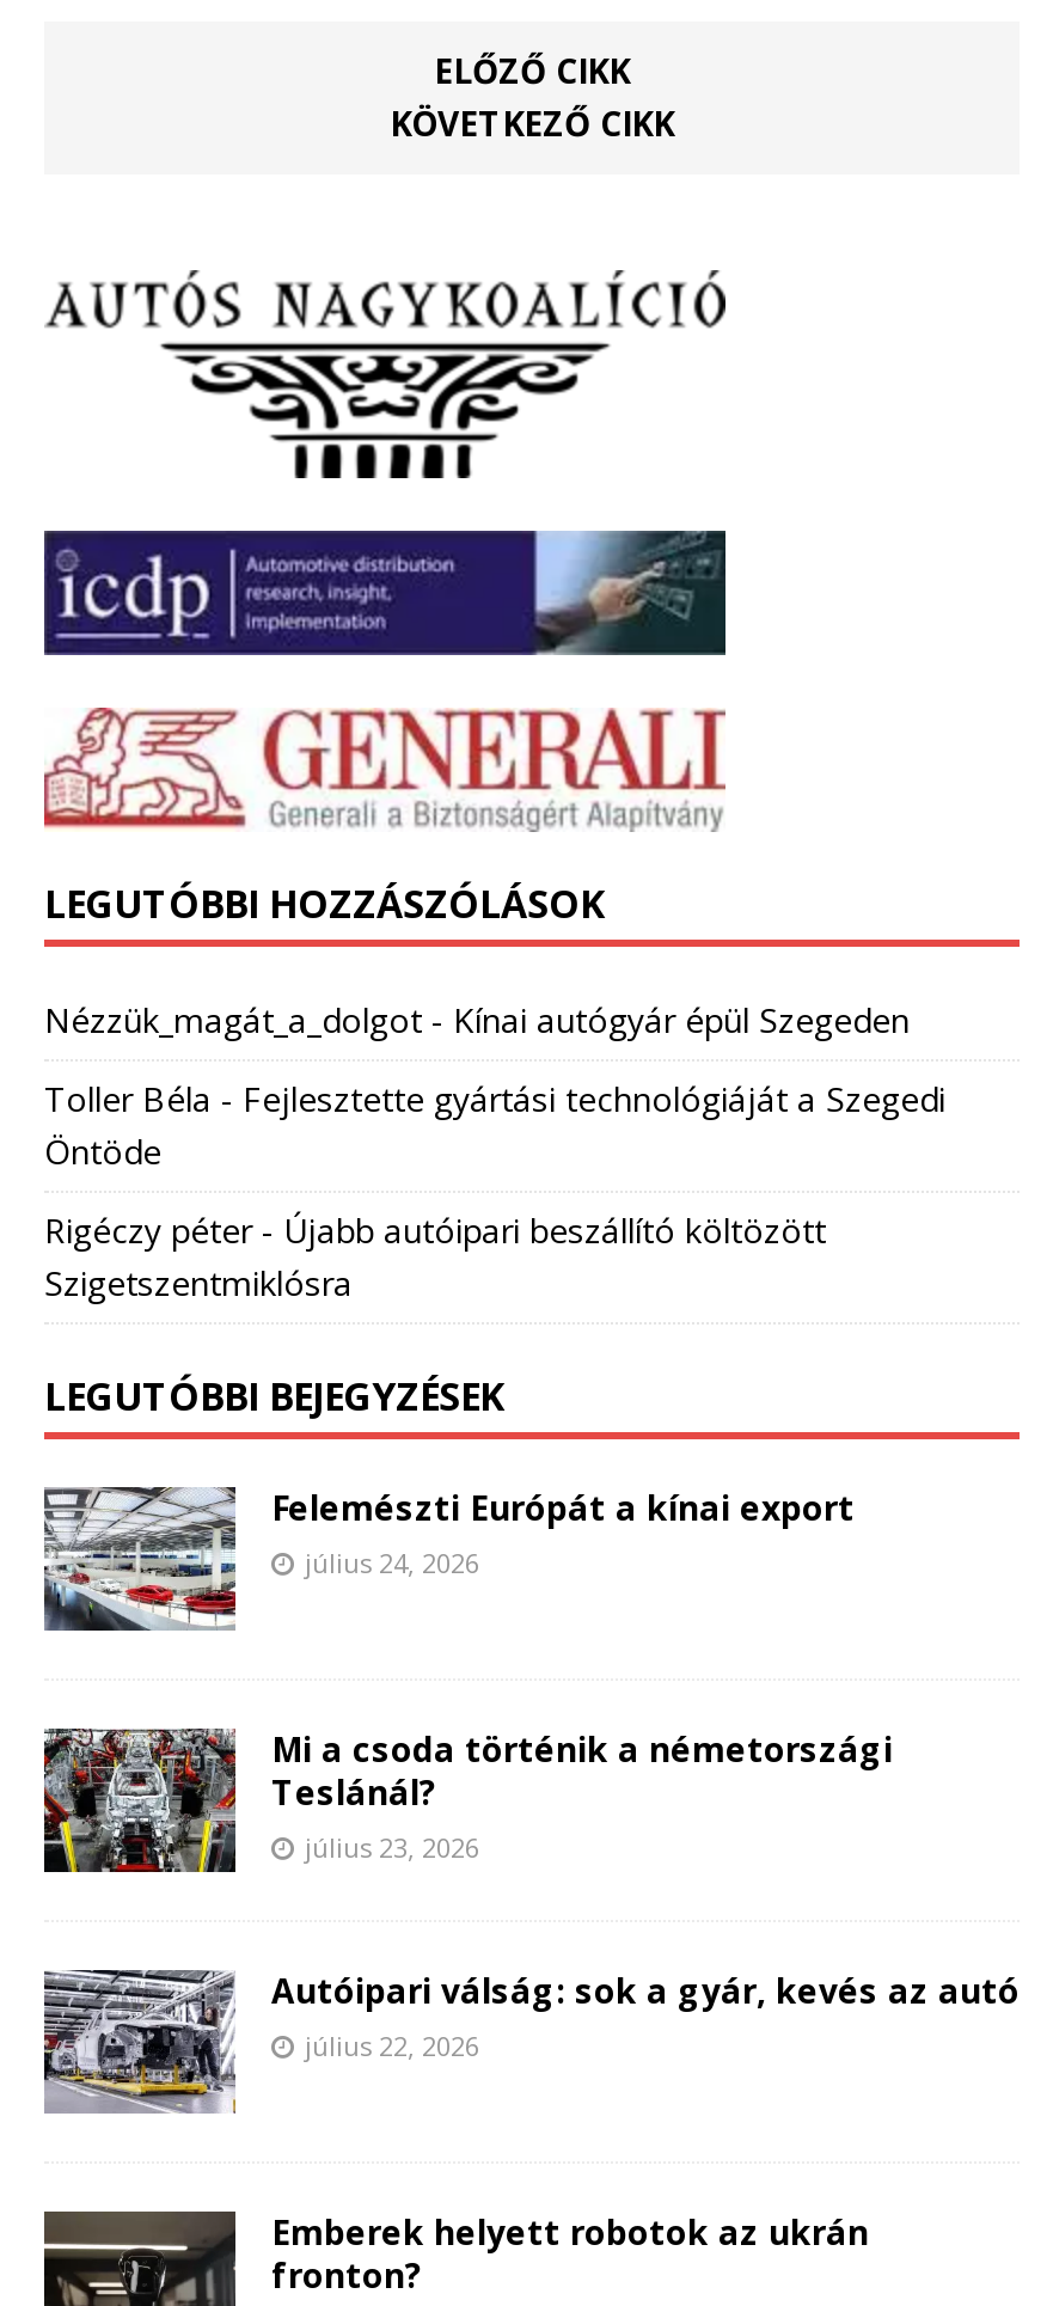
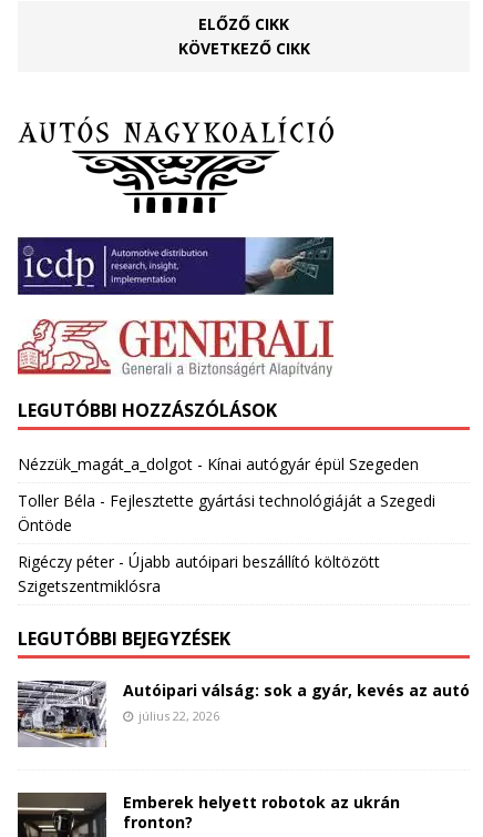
[42,1485,855,1633] [image] | Felemészti Európát a kínai export | július 24, 2026 -> none
[42,1727,893,1874] [image] | Mi a csoda történik a németországi | Teslánál? | július 23, 2026 -> none

